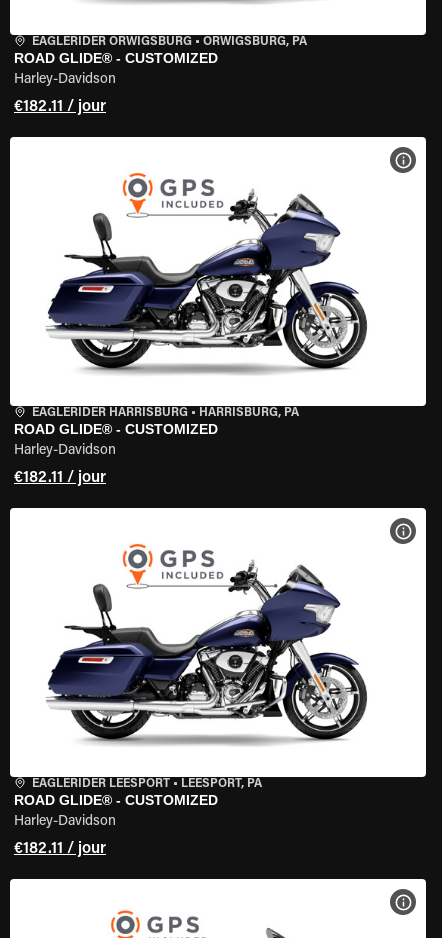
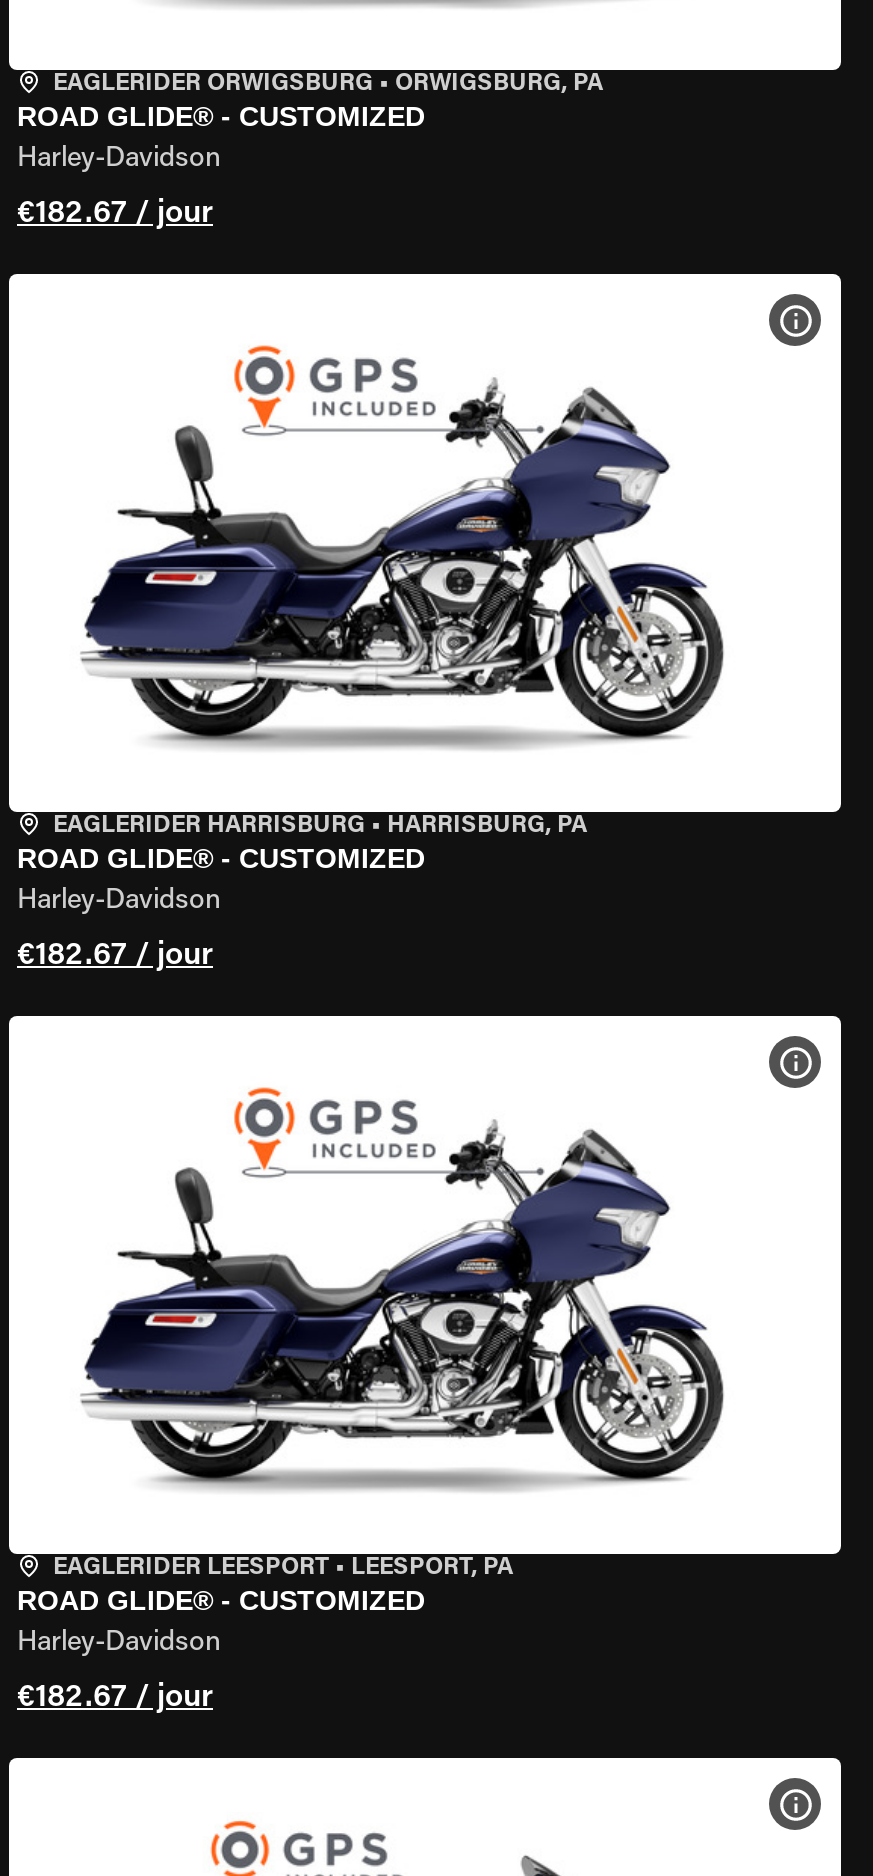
[14,99,106,115] €182.11 / jour -> [17,198,213,230] €182.67 / jour
[14,470,106,486] €182.11 / jour -> [17,940,213,972] €182.67 / jour
[14,841,106,857] €182.11 / jour -> [17,1682,213,1714] €182.67 / jour

